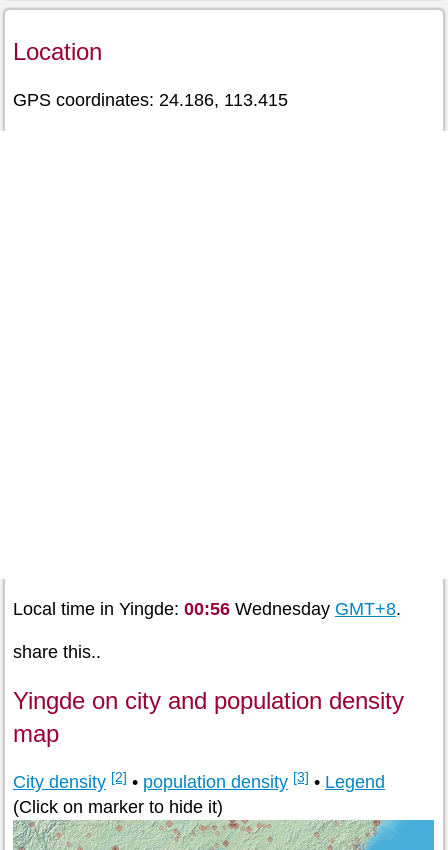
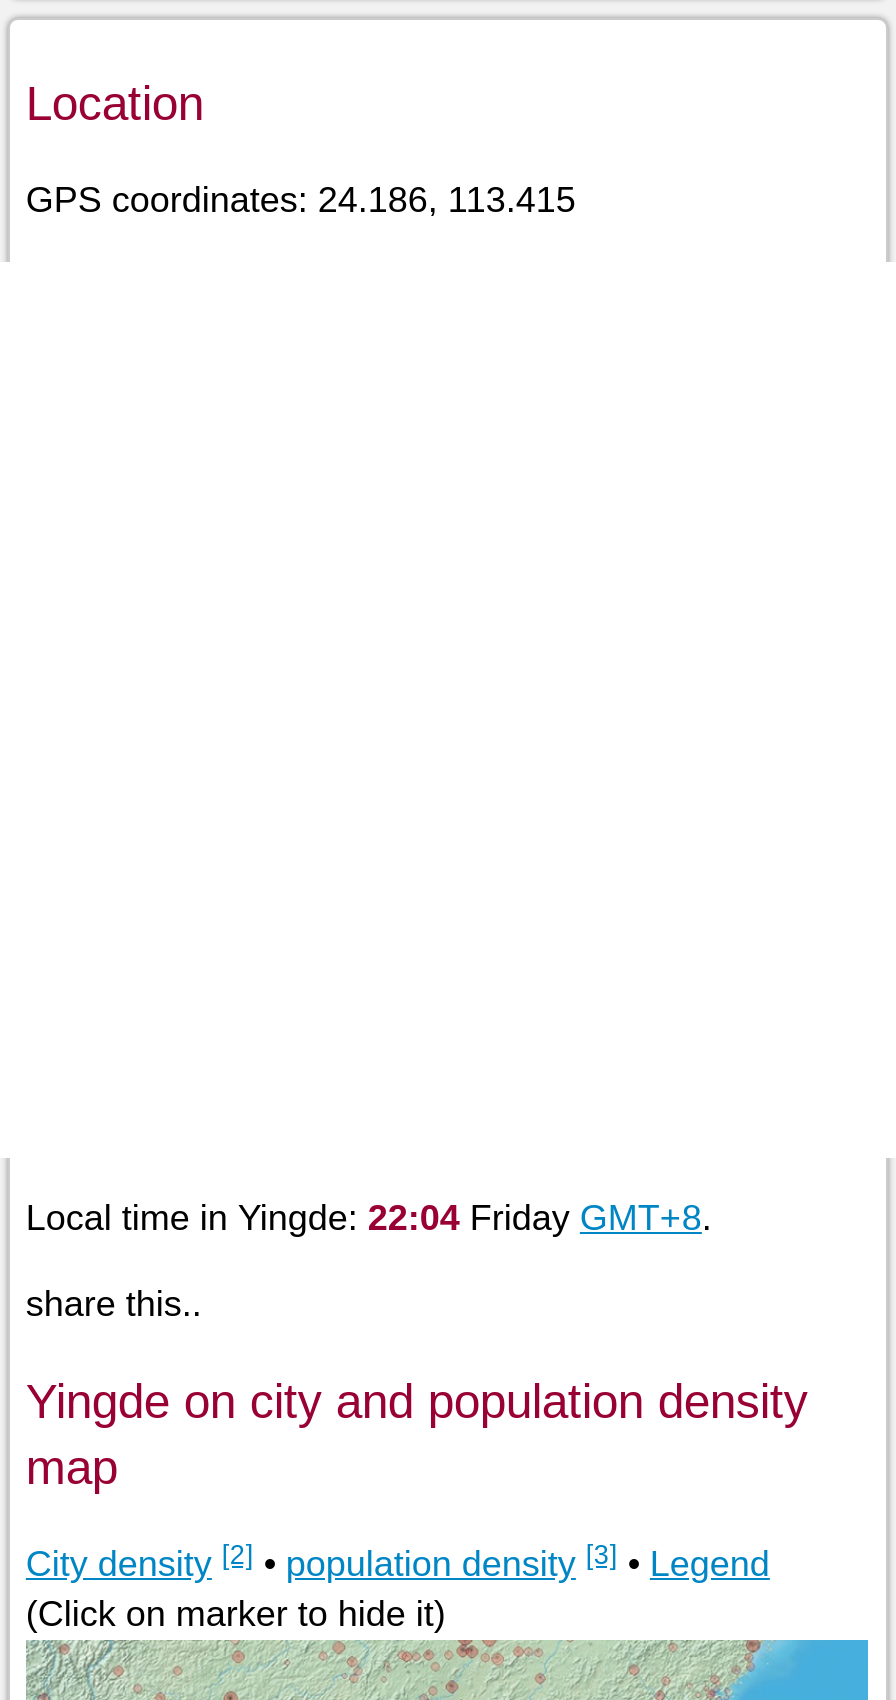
[13,598,401,618] Local time in Yingde: 00:56 Wednesday GMT+8. -> [26,1197,712,1237] Local time in Yingde: 22:04 Friday GMT+8.

